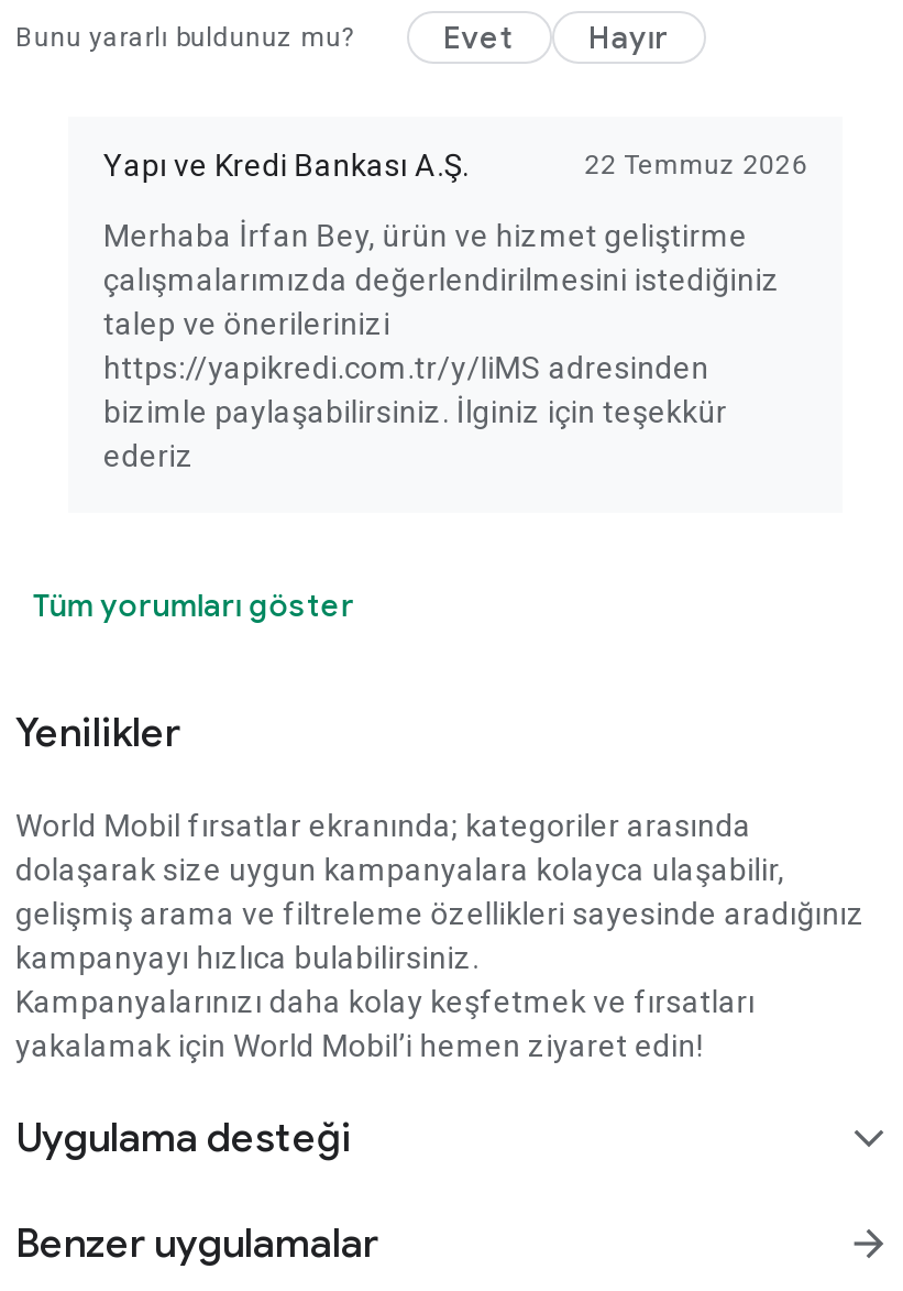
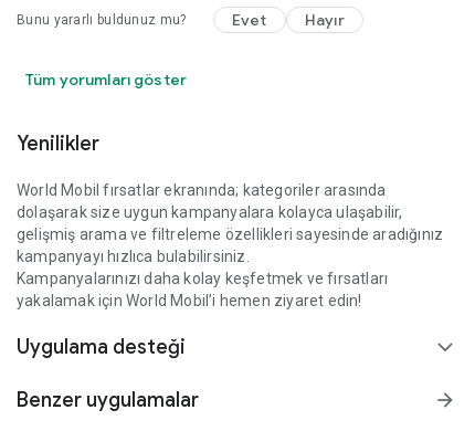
[103,147,807,473] Yapı ve Kredi Bankası A.Ş. | 22 Temmuz 2026 | Merhaba İrfan Bey, ürün ve hizmet geliştirme | çalışmalarımızda değerlendirilmesini istediğiniz | talep ve önerilerinizi | https://yapikredi.com.tr/y/IiMS adresinden | bizimle paylaşabilirsiniz. İlginiz için teşekkür | ederiz -> none

